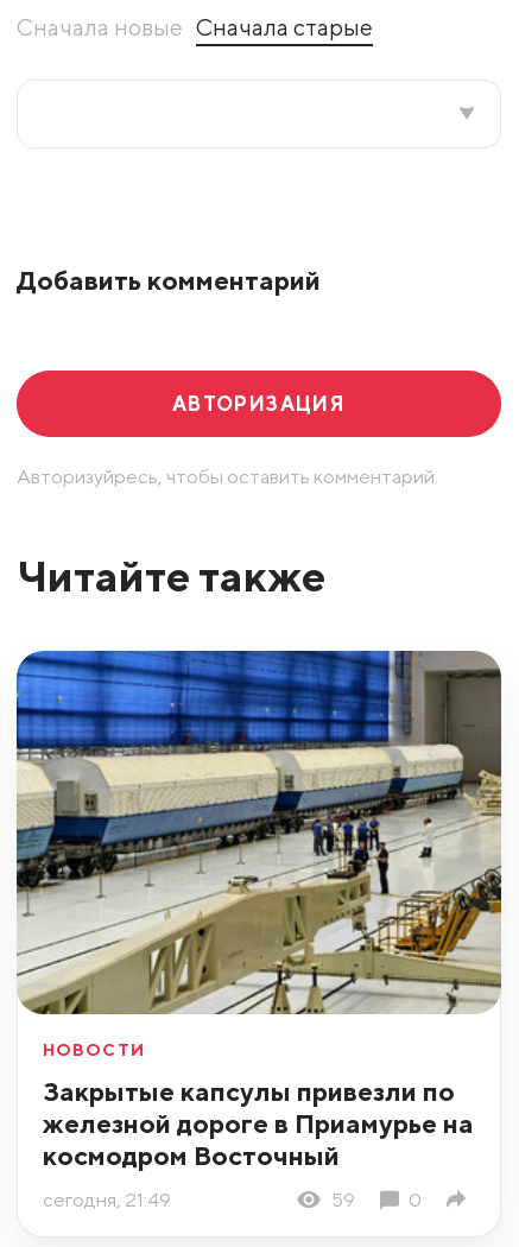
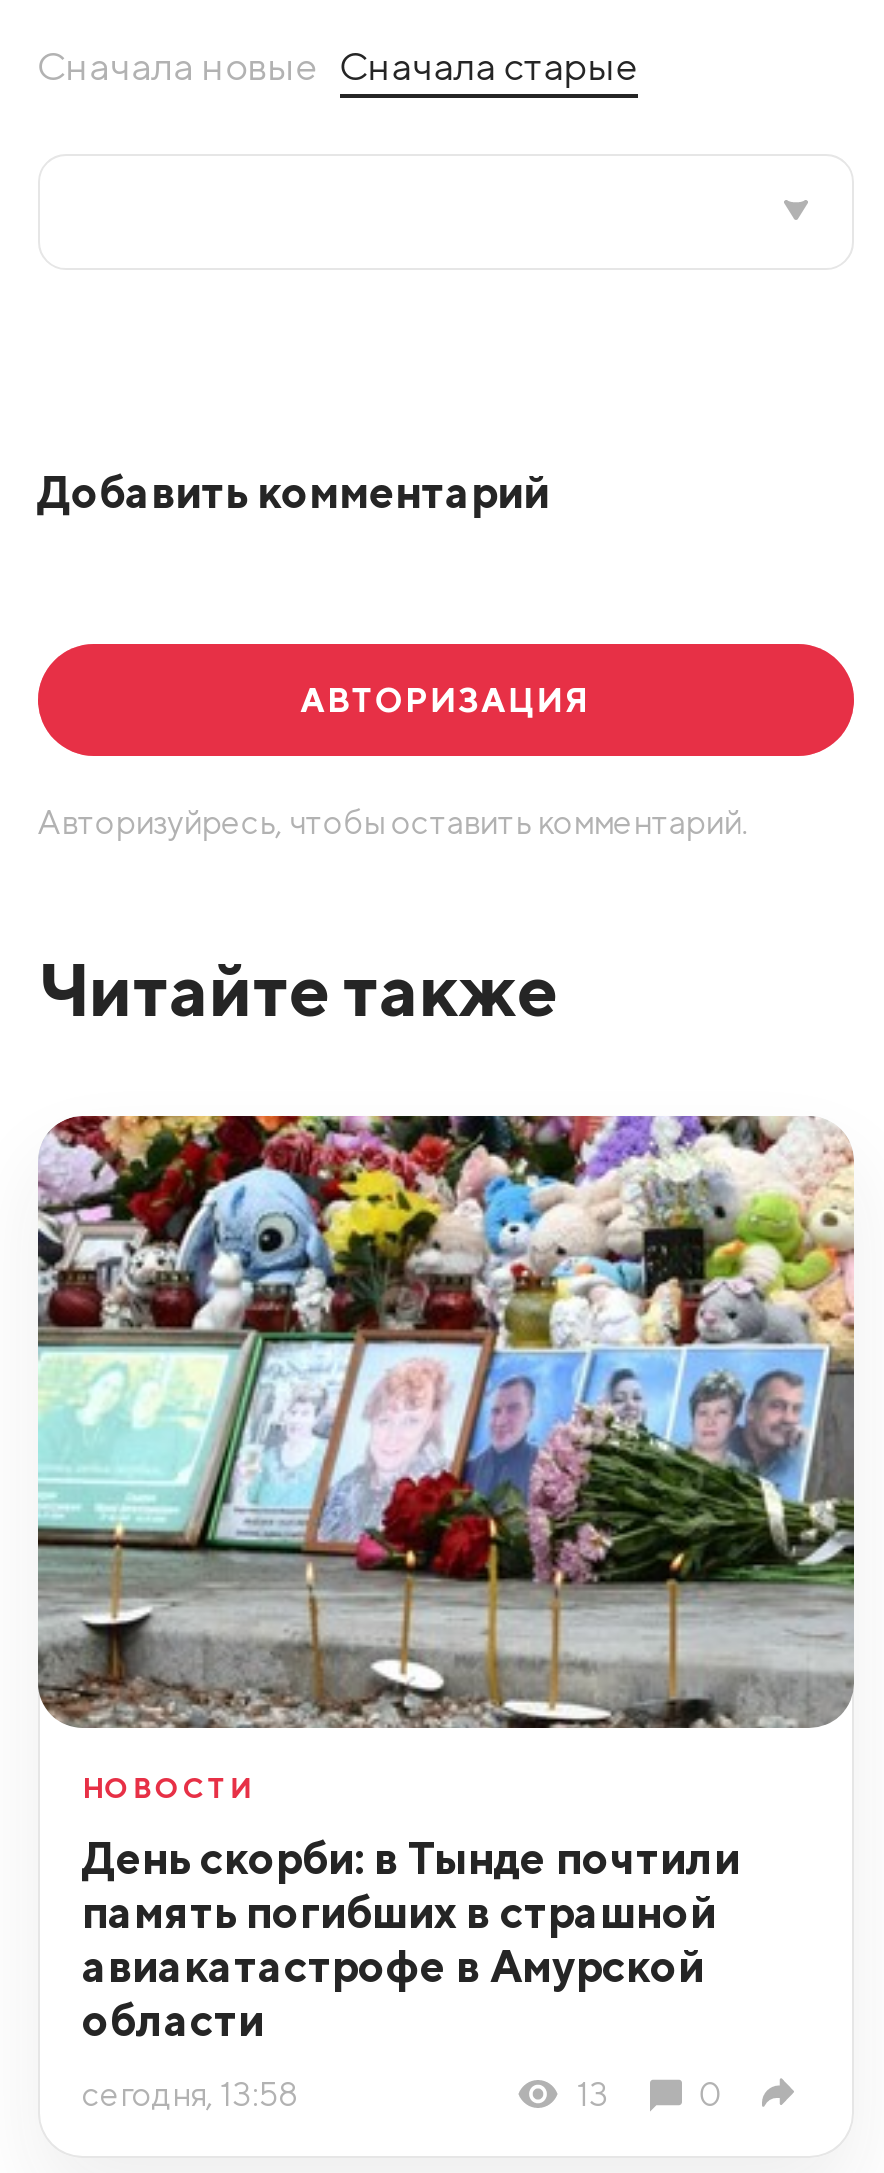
[15,650,502,1015] [image] -> [36,1114,856,1730] [image]
[43,1075,474,1171] Закрытые капсулы привезли по | железной дороге в Приамурье на | космодром Восточный -> [82,1830,740,2046] День скорби: в Тынде почтили | память погибших в страшной | авиакатастрофе в Амурской | области
[43,1187,356,1211] сегодня, 21:49 | 59 -> [82,2073,609,2113] сегодня, 13:58 | 13

